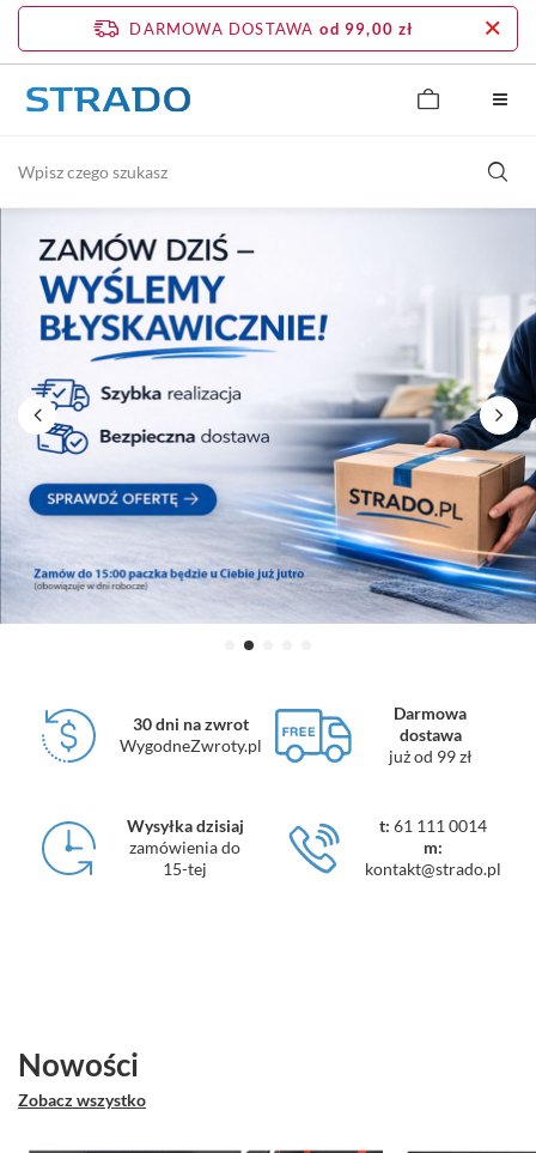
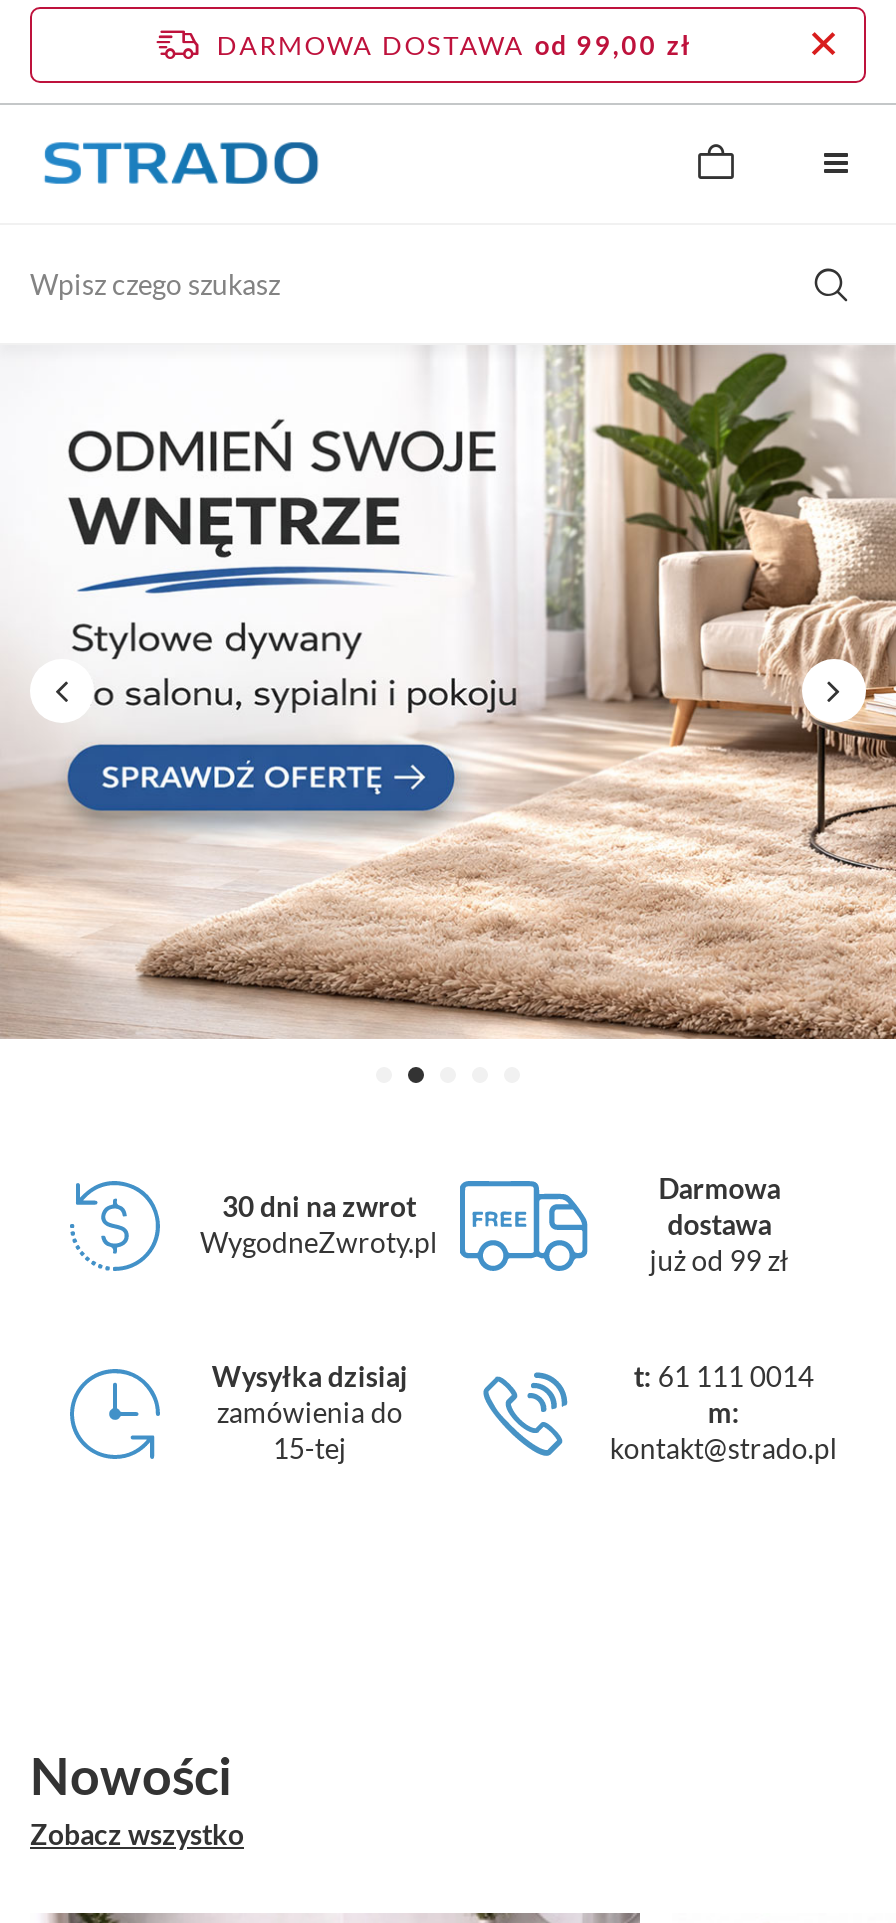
[4,208,532,624] [image] -> [6,343,890,1041] [image]

